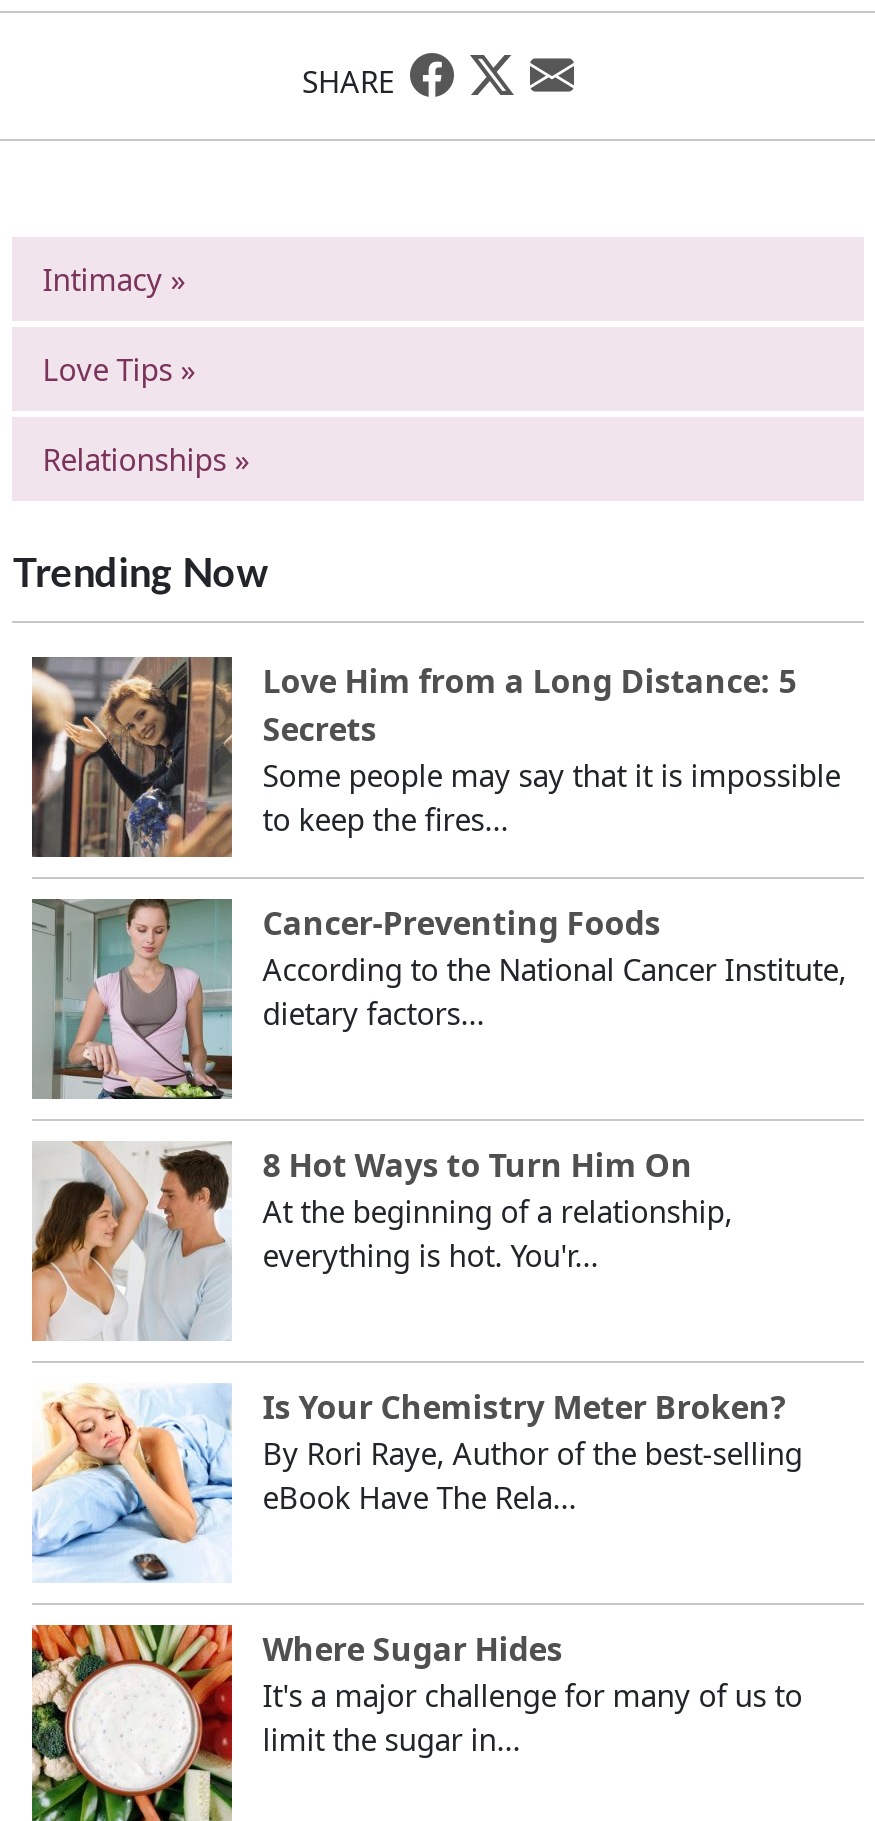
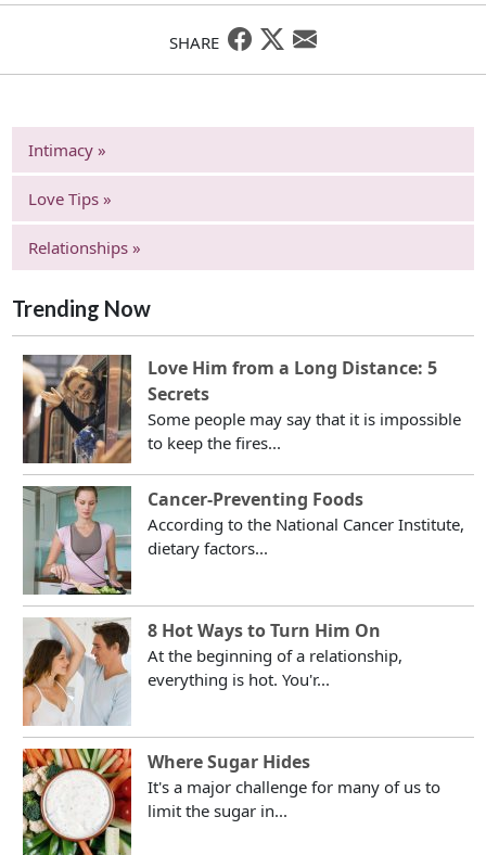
[32,1385,802,1583] [image] | Is Your Chemistry Meter Broken? | By Rori Raye, Author of the best-selling | eBook Have The Rela... -> none

